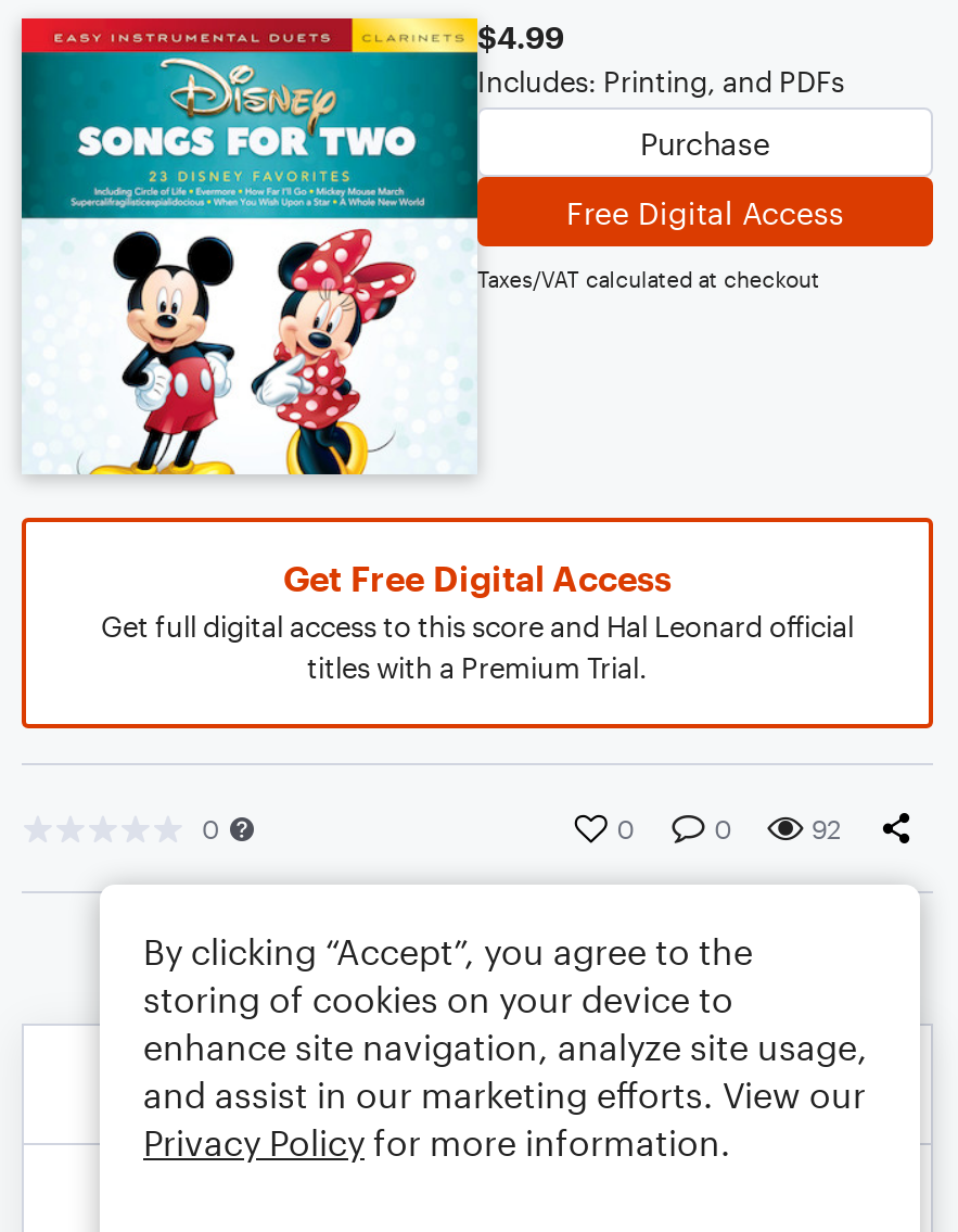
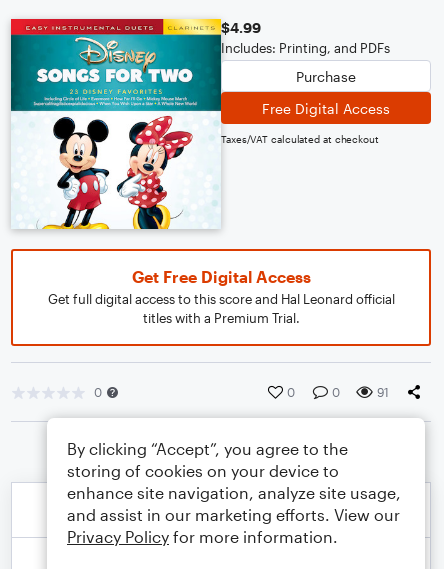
[812,812,842,842] 92 -> [377,384,389,398] 91

